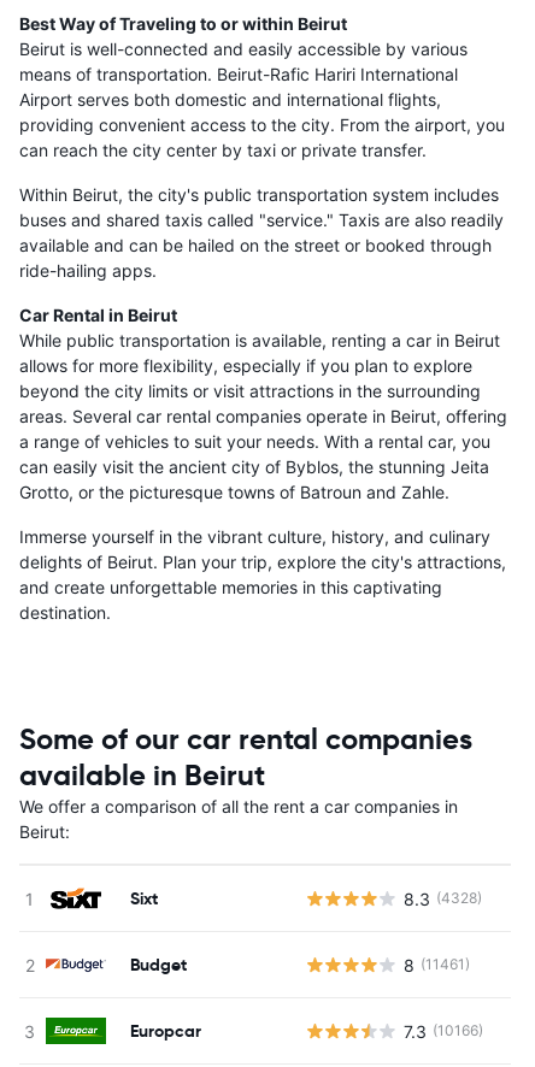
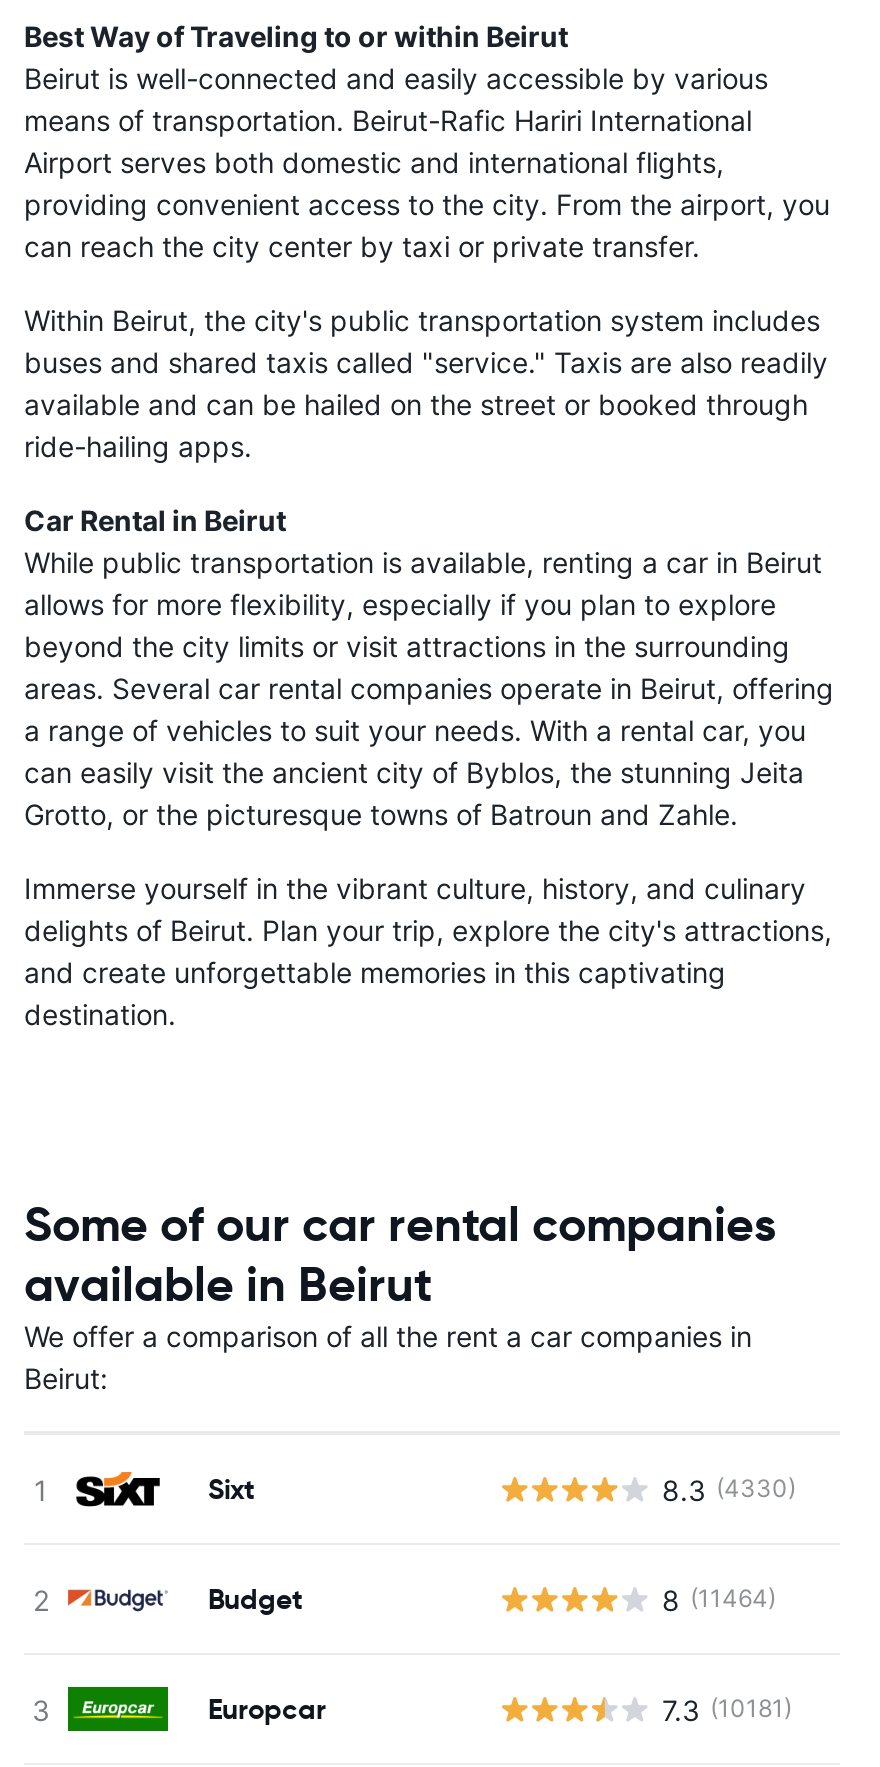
[404,888,482,909] 8.3 (4328) -> [662,1472,796,1506] 8.3 (4330)
[404,954,470,975] 8 (11461) -> [662,1582,776,1616] 8 (11464)
[404,1021,483,1041] 7.3 (10166) -> [662,1692,792,1726] 7.3 (10181)

